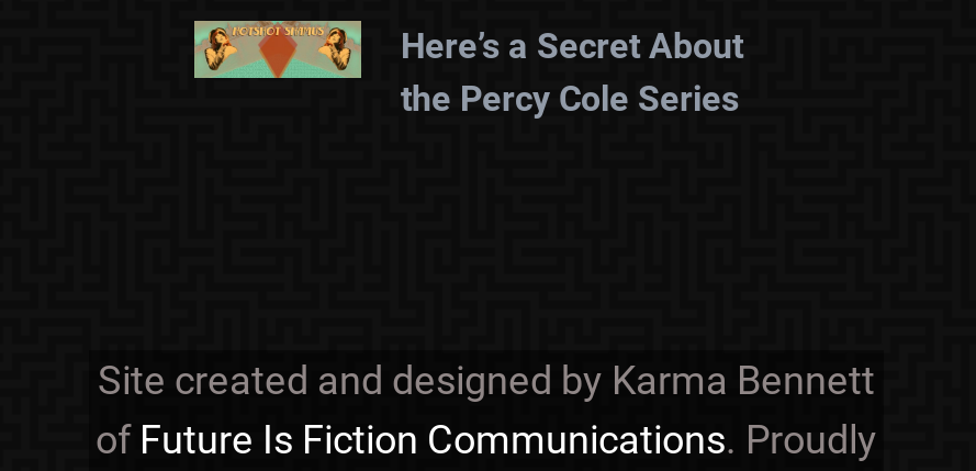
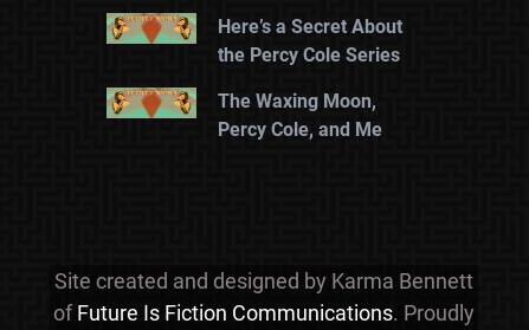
none -> [218,90,382,141] The Waxing Moon, | Percy Cole, and Me

